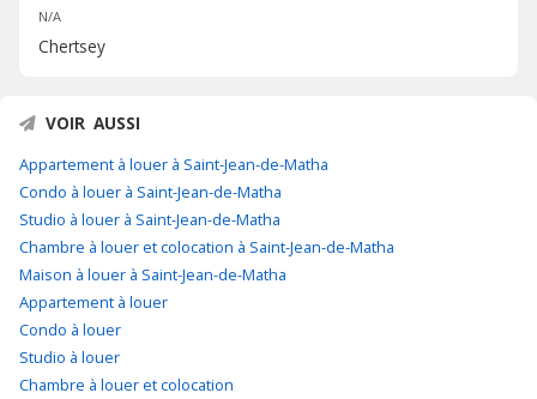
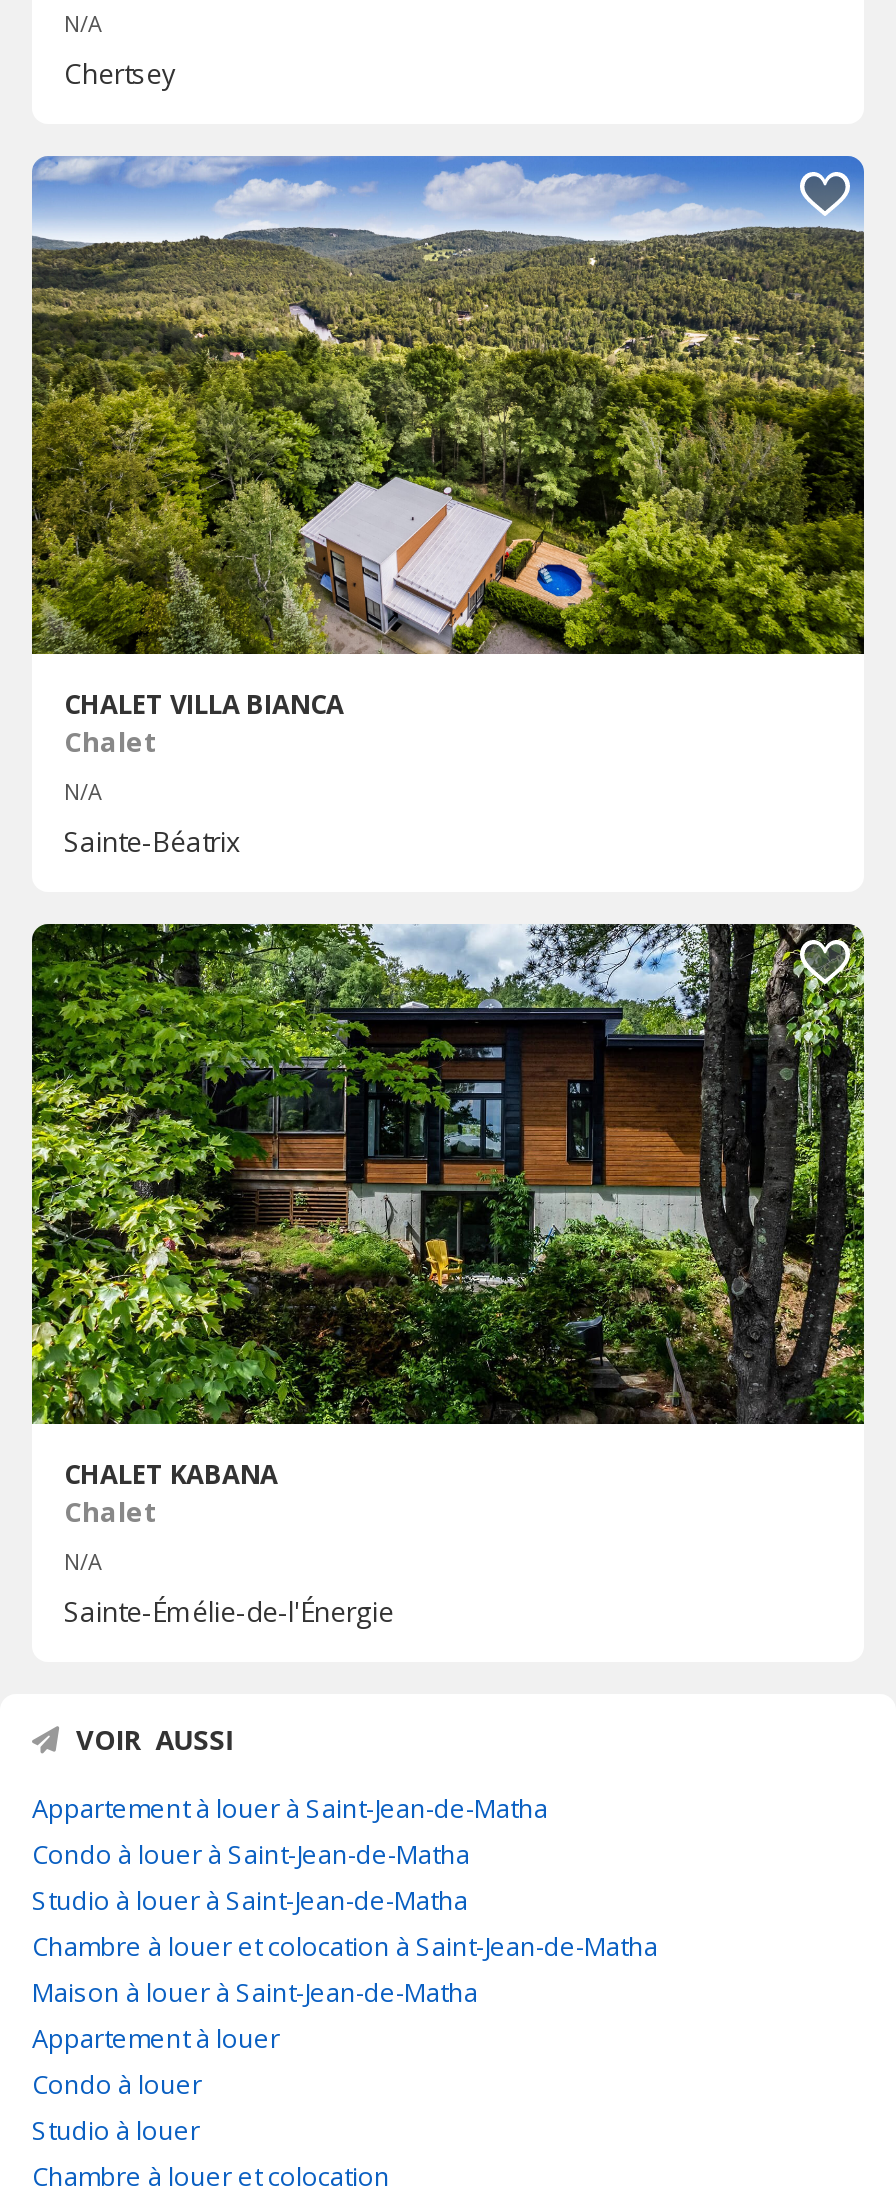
none -> [30,154,866,861] [image] | CHALET VILLA BIANCA | Chalet | N/A | Sainte-Béatrix
none -> [30,922,866,1630] [image] | CHALET KABANA | Chalet | N/A | Sainte-Émélie-de-l'Énergie

